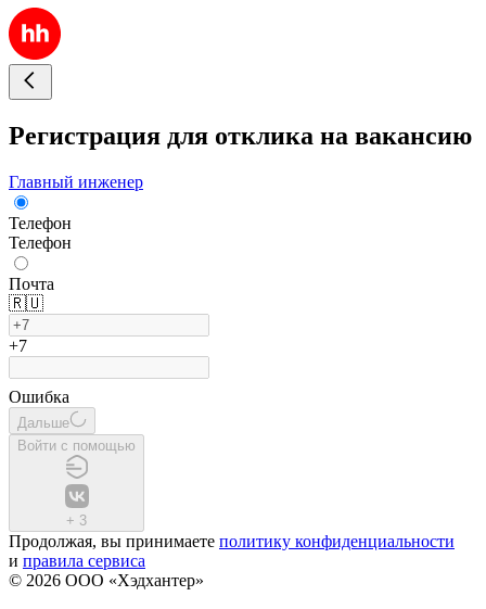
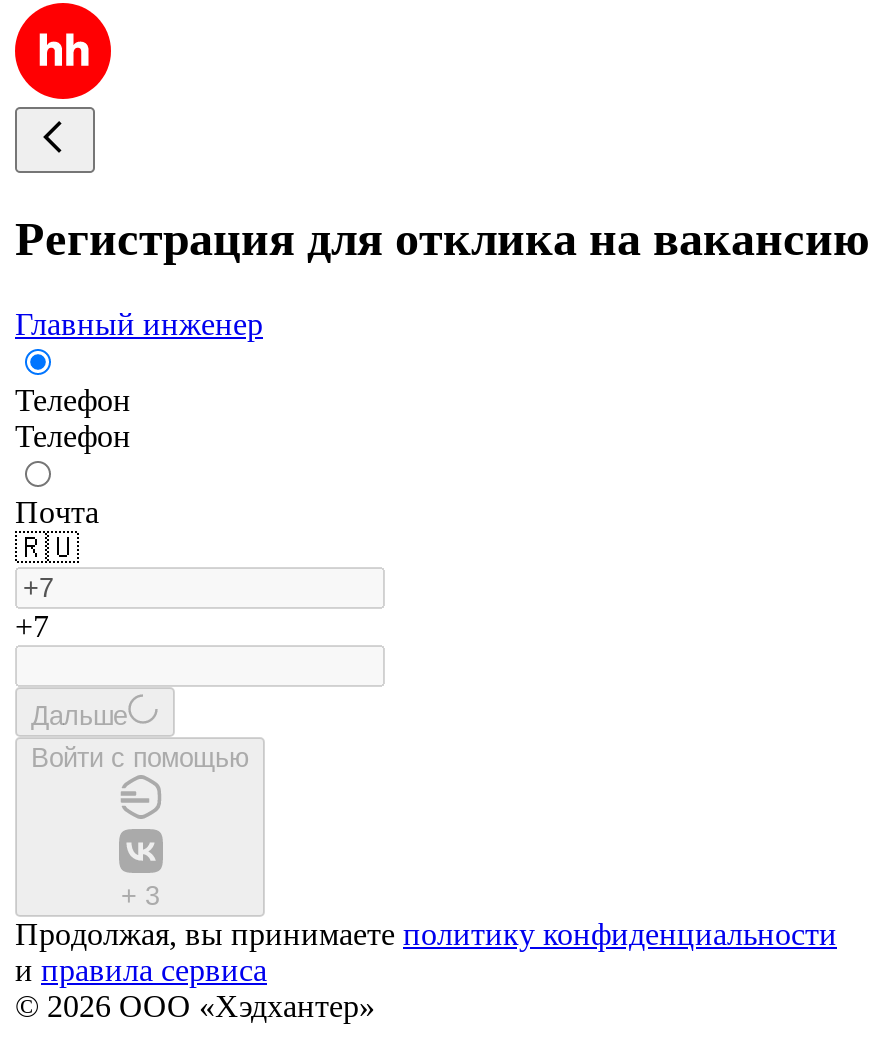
[9,387,69,406] Ошибка -> none

